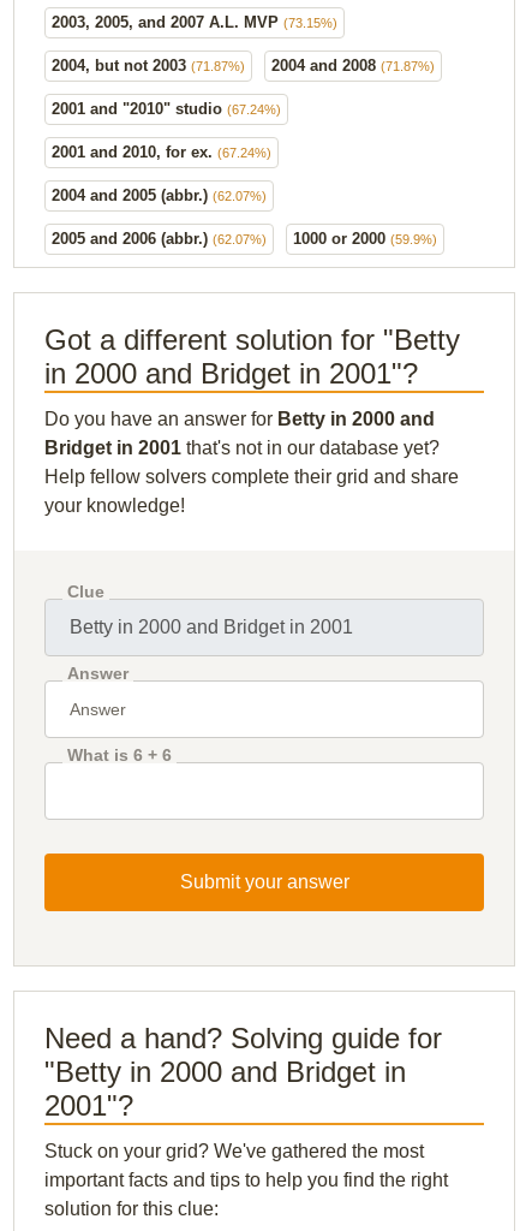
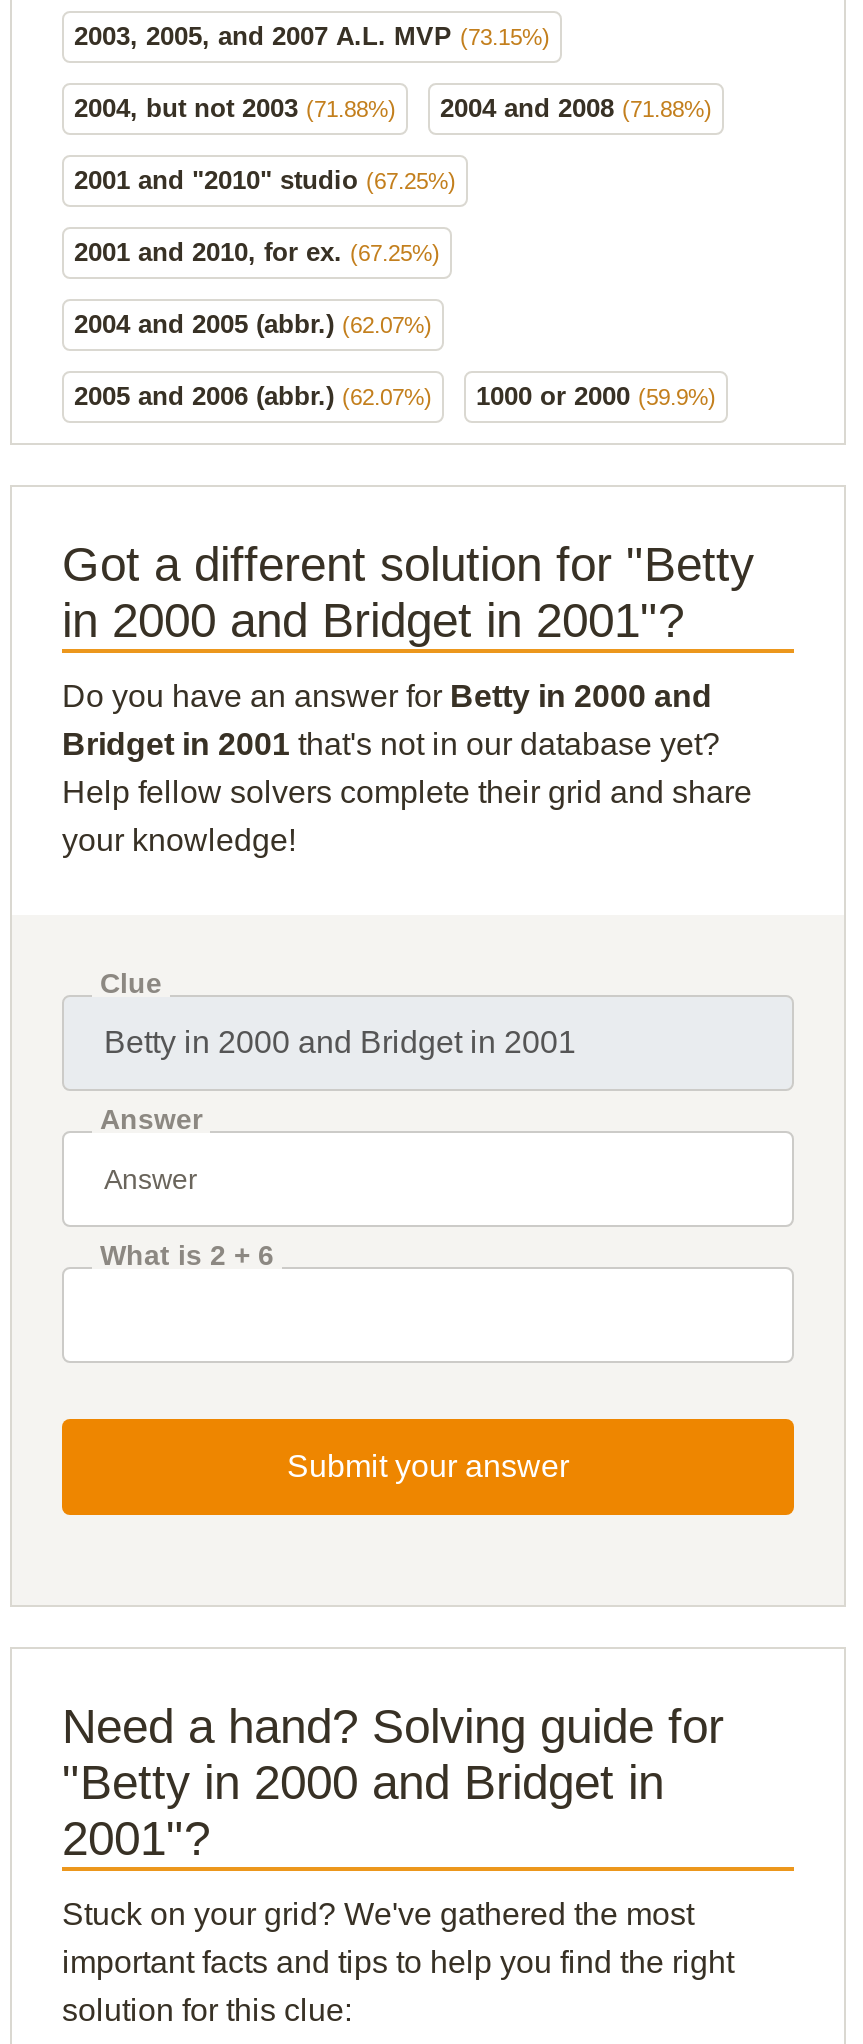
[52,56,245,74] 2004, but not 2003 (71.87%) -> [74,92,396,122] 2004, but not 2003 (71.88%)
[271,56,435,74] 2004 and 2008 (71.87%) -> [440,92,712,122] 2004 and 2008 (71.88%)
[52,99,281,117] 2001 and "2010" studio (67.24%) -> [74,164,456,194] 2001 and "2010" studio (67.25%)
[52,143,271,161] 2001 and 2010, for ex. (67.24%) -> [74,236,440,266] 2001 and 2010, for ex. (67.25%)
[67,745,172,764] What is 6 + 6 -> [100,1238,274,1270] What is 2 + 6

